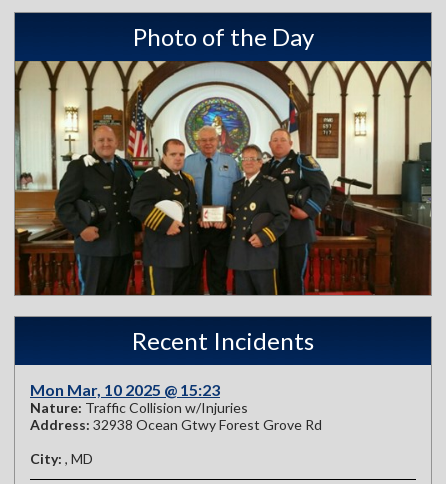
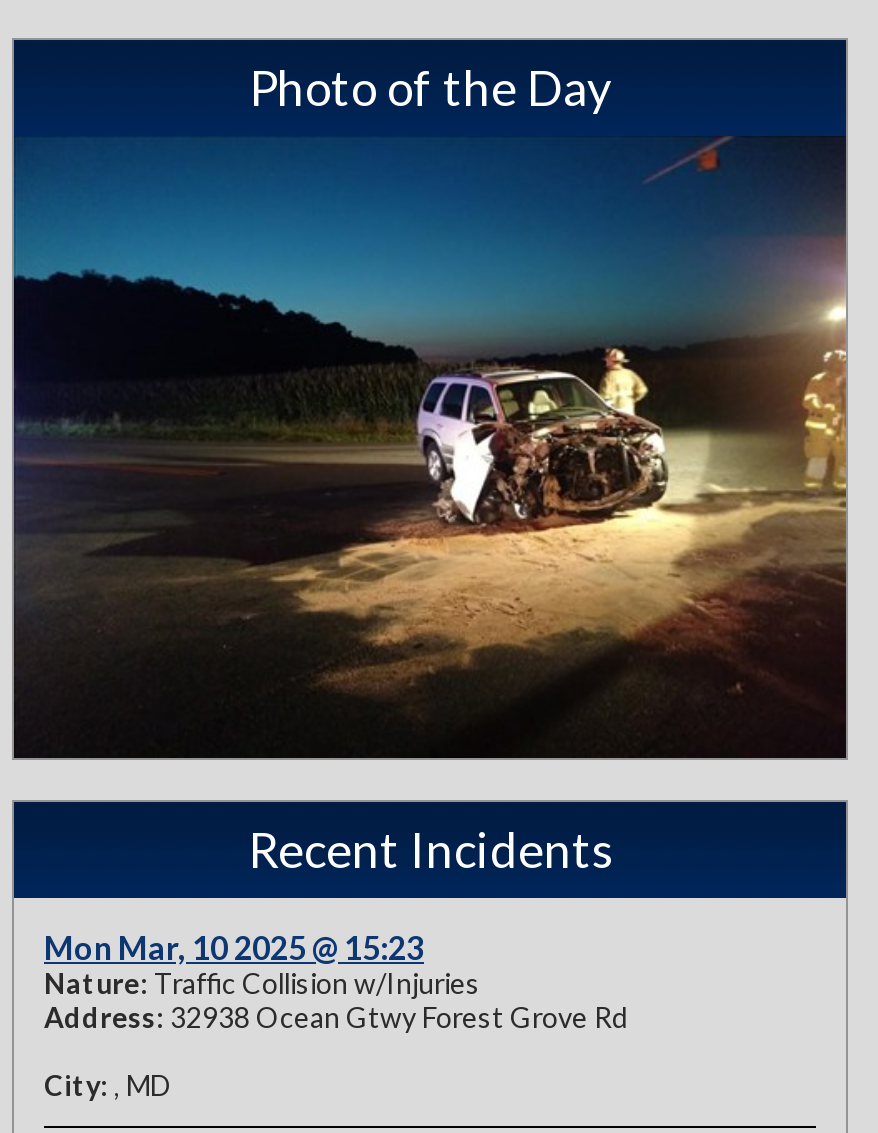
[14,60,432,296] [image] -> [12,136,848,760] [image]

